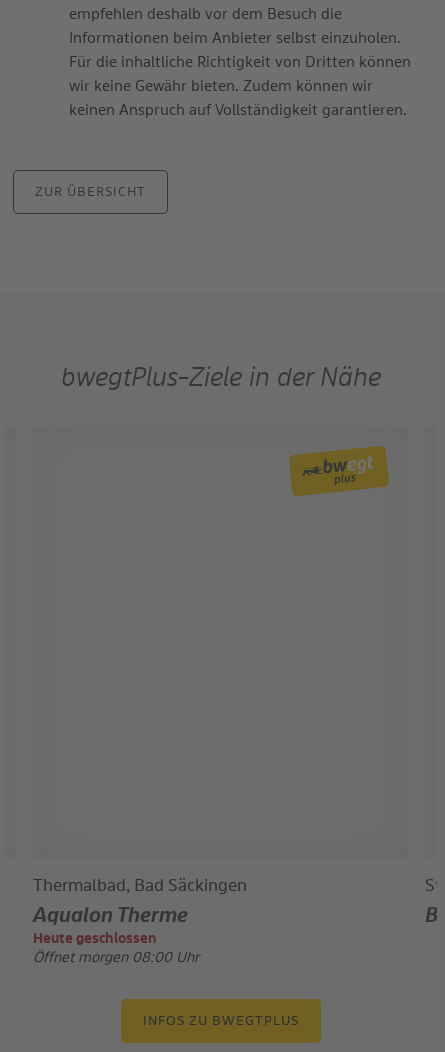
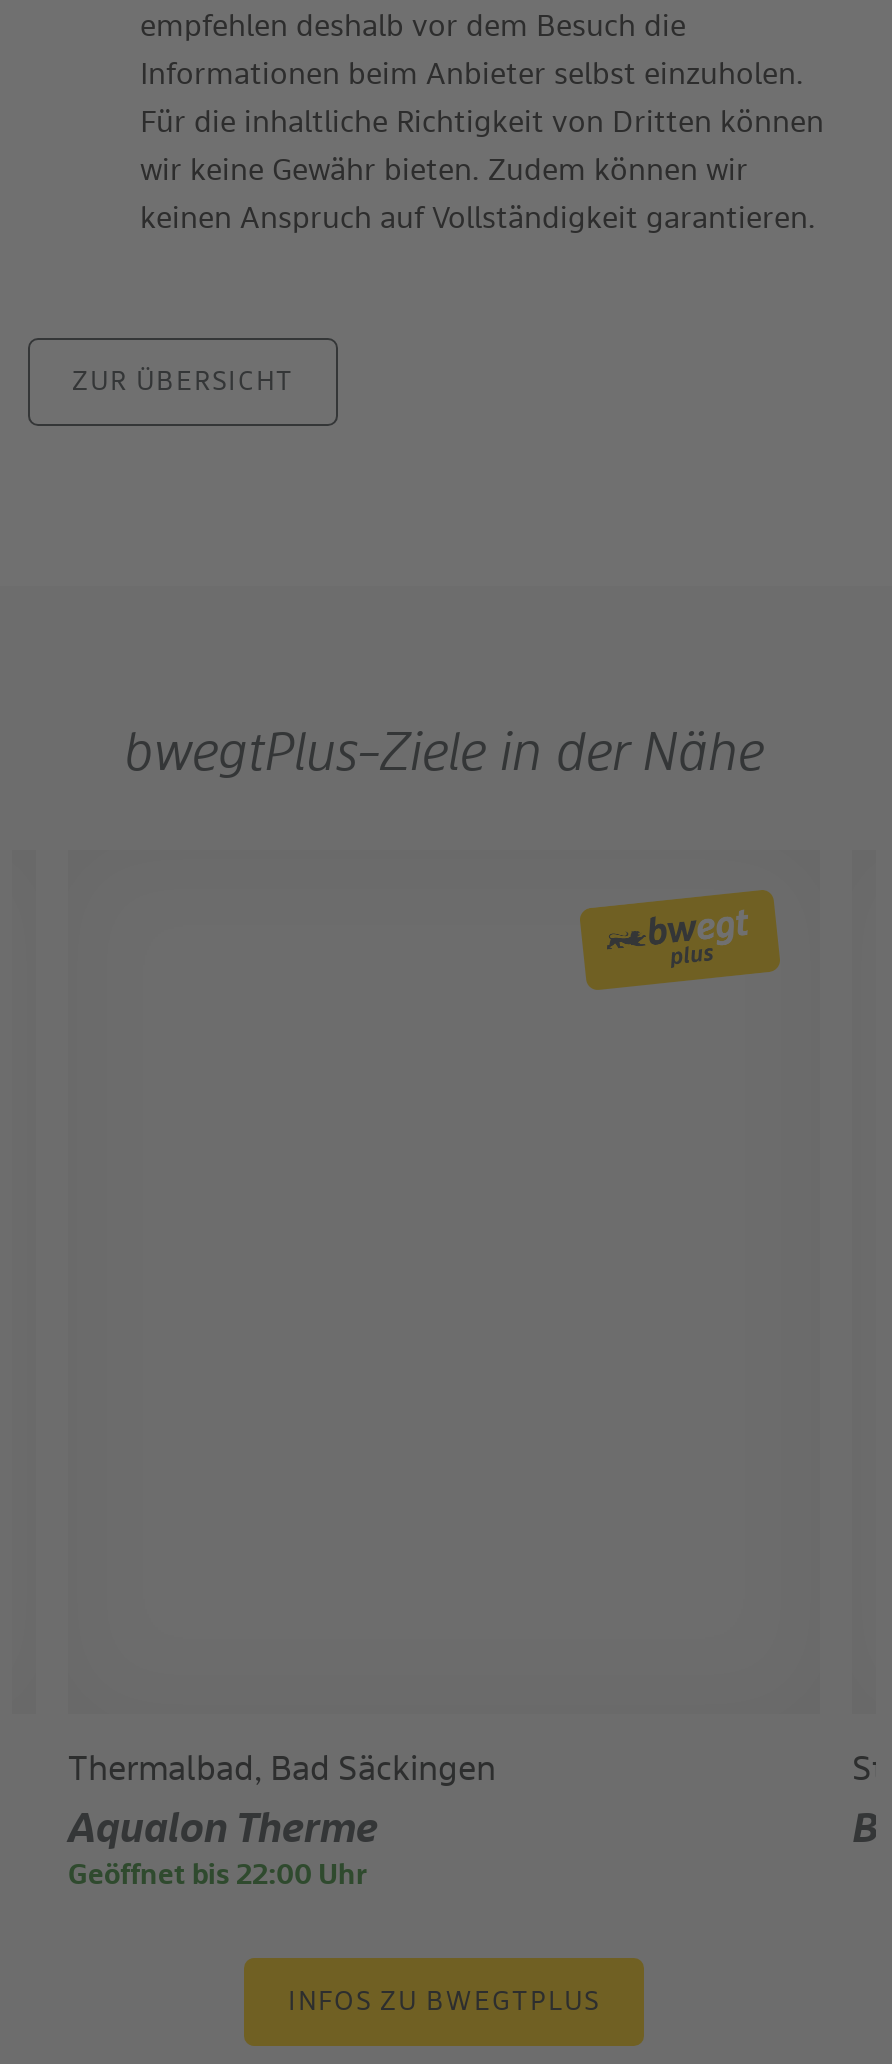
[33,931,199,965] Heute geschlossen | Öffnet morgen 08:00 Uhr -> [68,1861,368,1891] Geöffnet bis 22:00 Uhr

